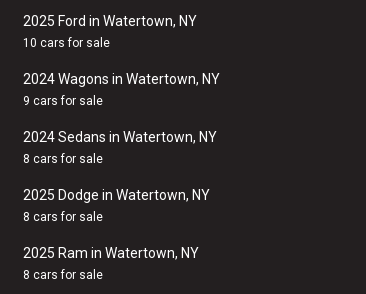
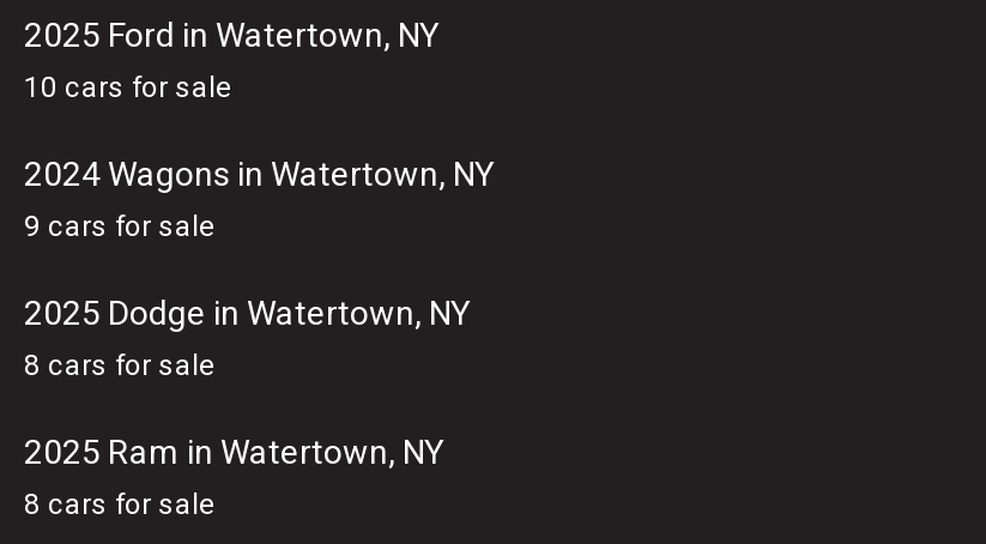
[23,129,217,166] 2024 Sedans in Watertown, NY | 8 cars for sale -> none

